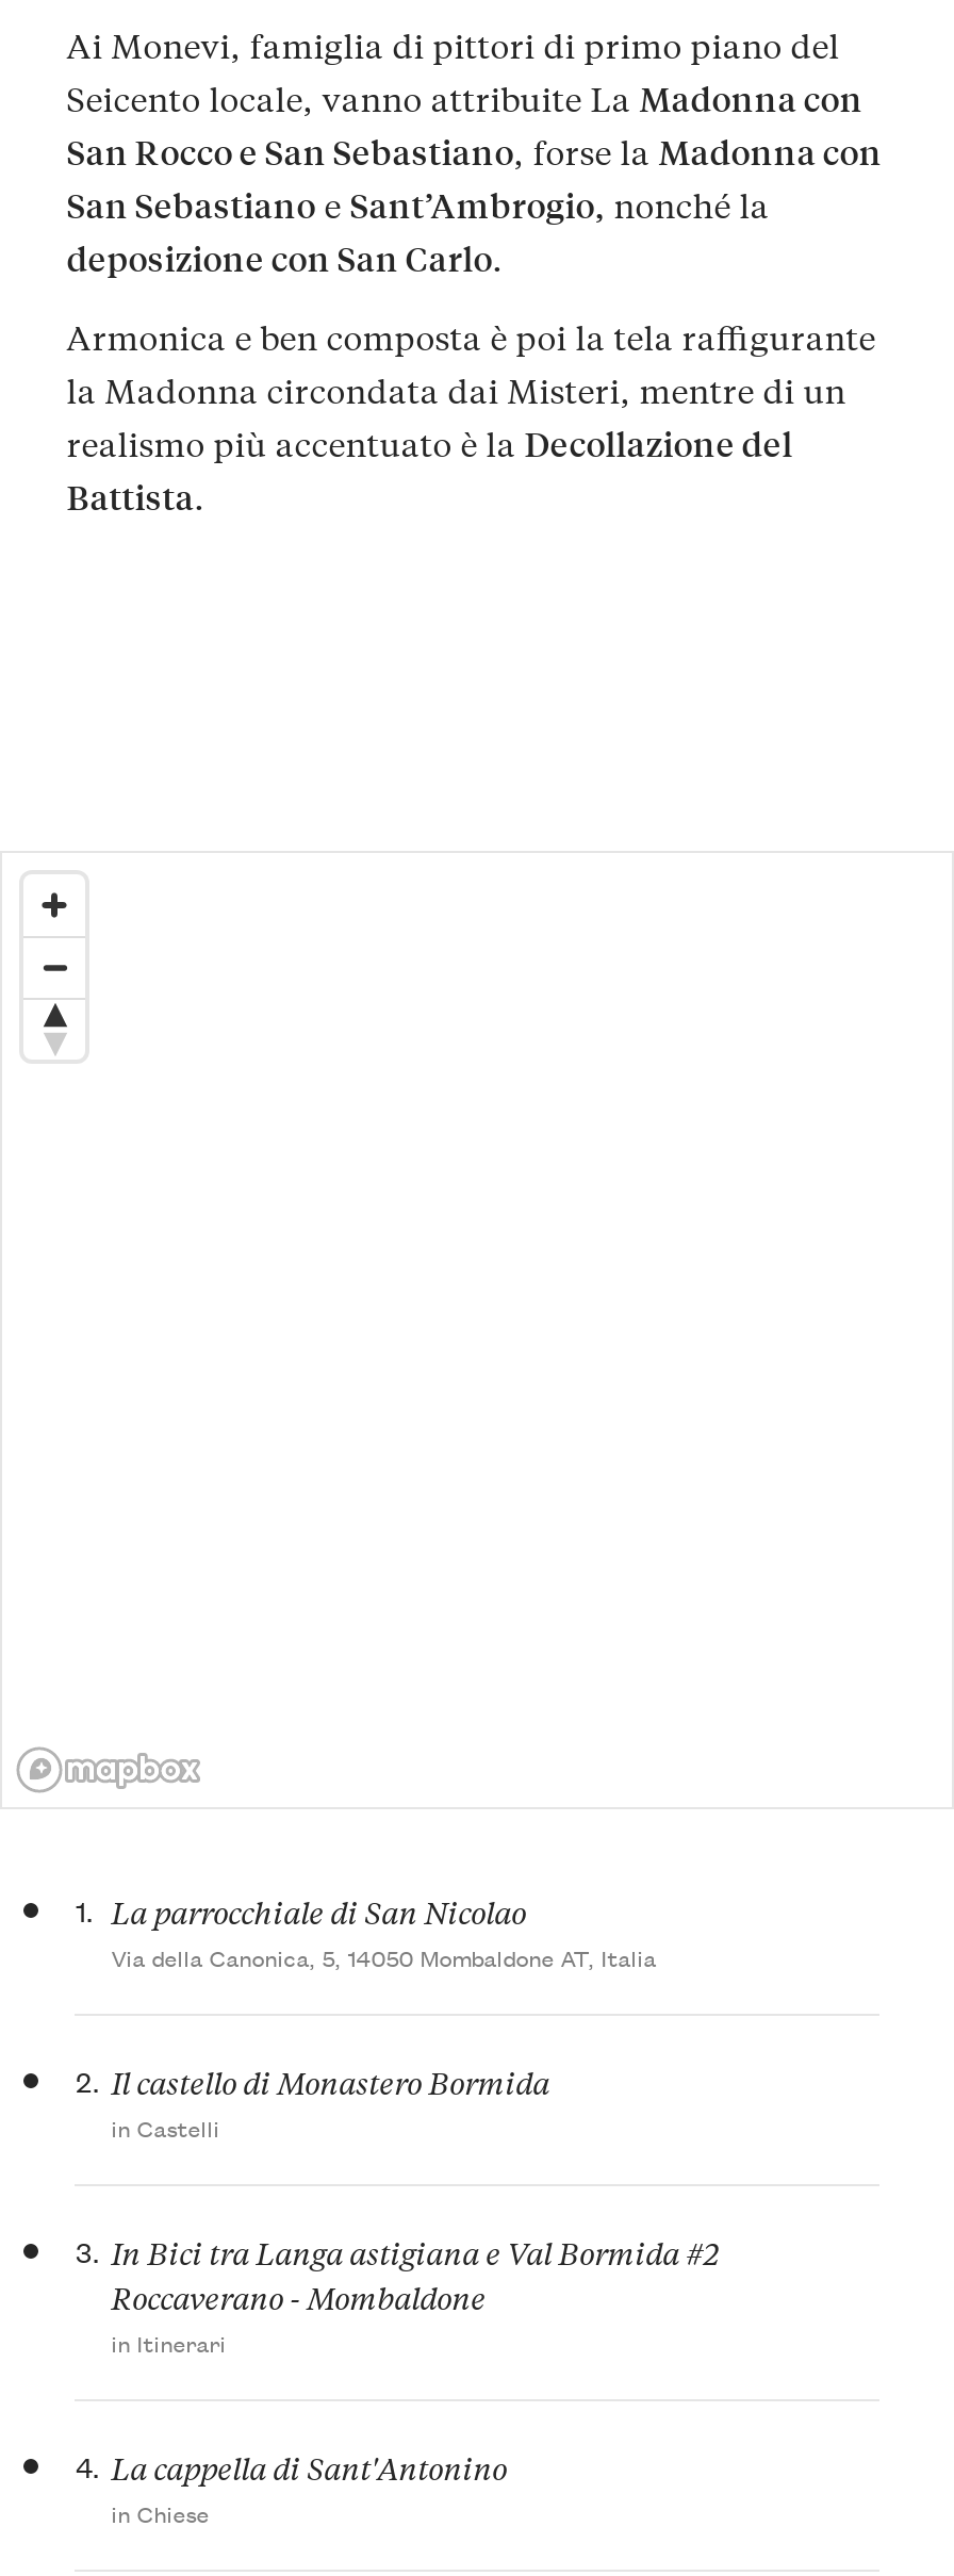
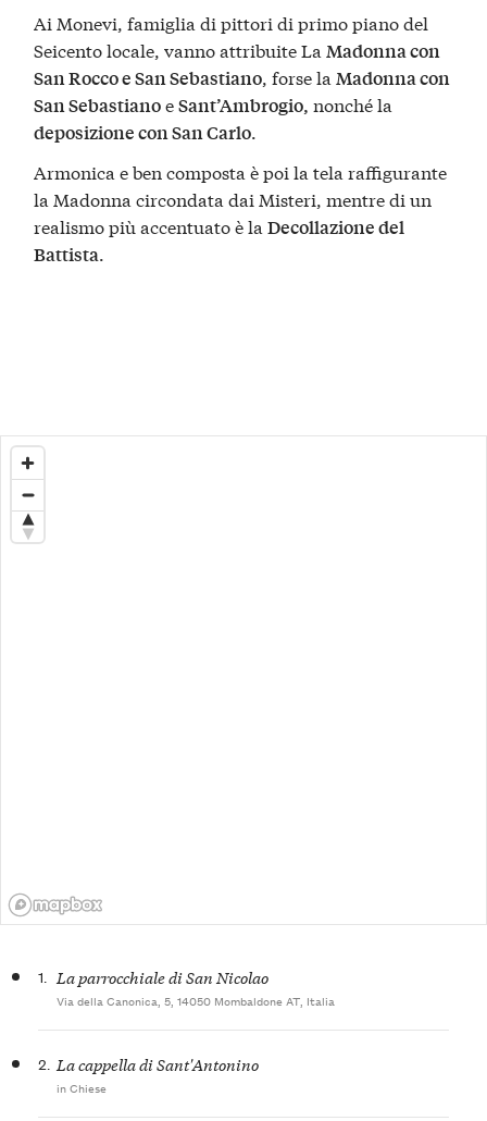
[75,2059,720,2489] 2. Il castello di Monastero Bormida | in Castelli | 3. In Bici tra Langa astigiana e Val Bormida #2 | Roccaverano - Mombaldone | in Itinerari | 4. La cappella di Sant'Antonino -> [38,1053,259,1076] 2. La cappella di Sant'Antonino

